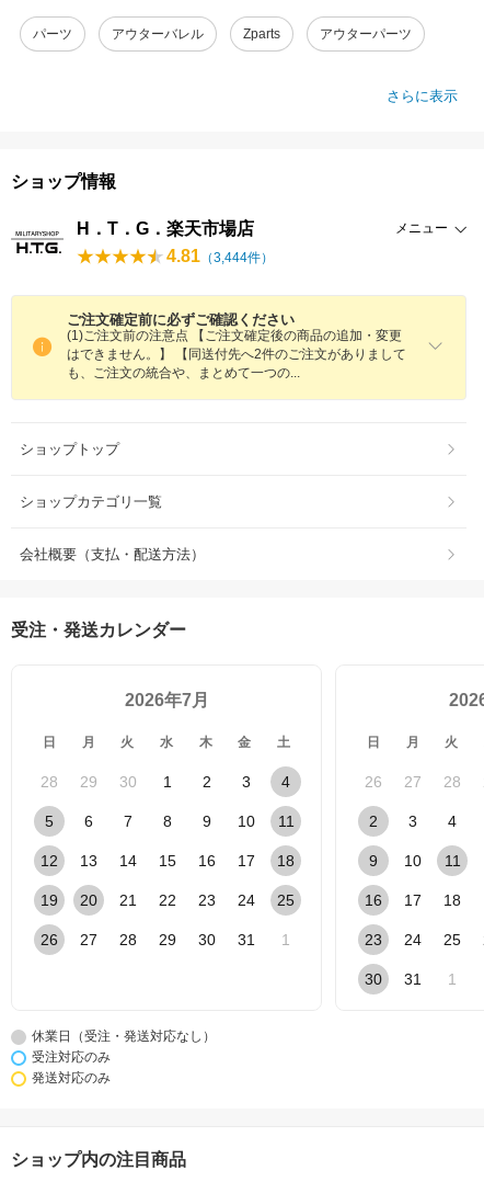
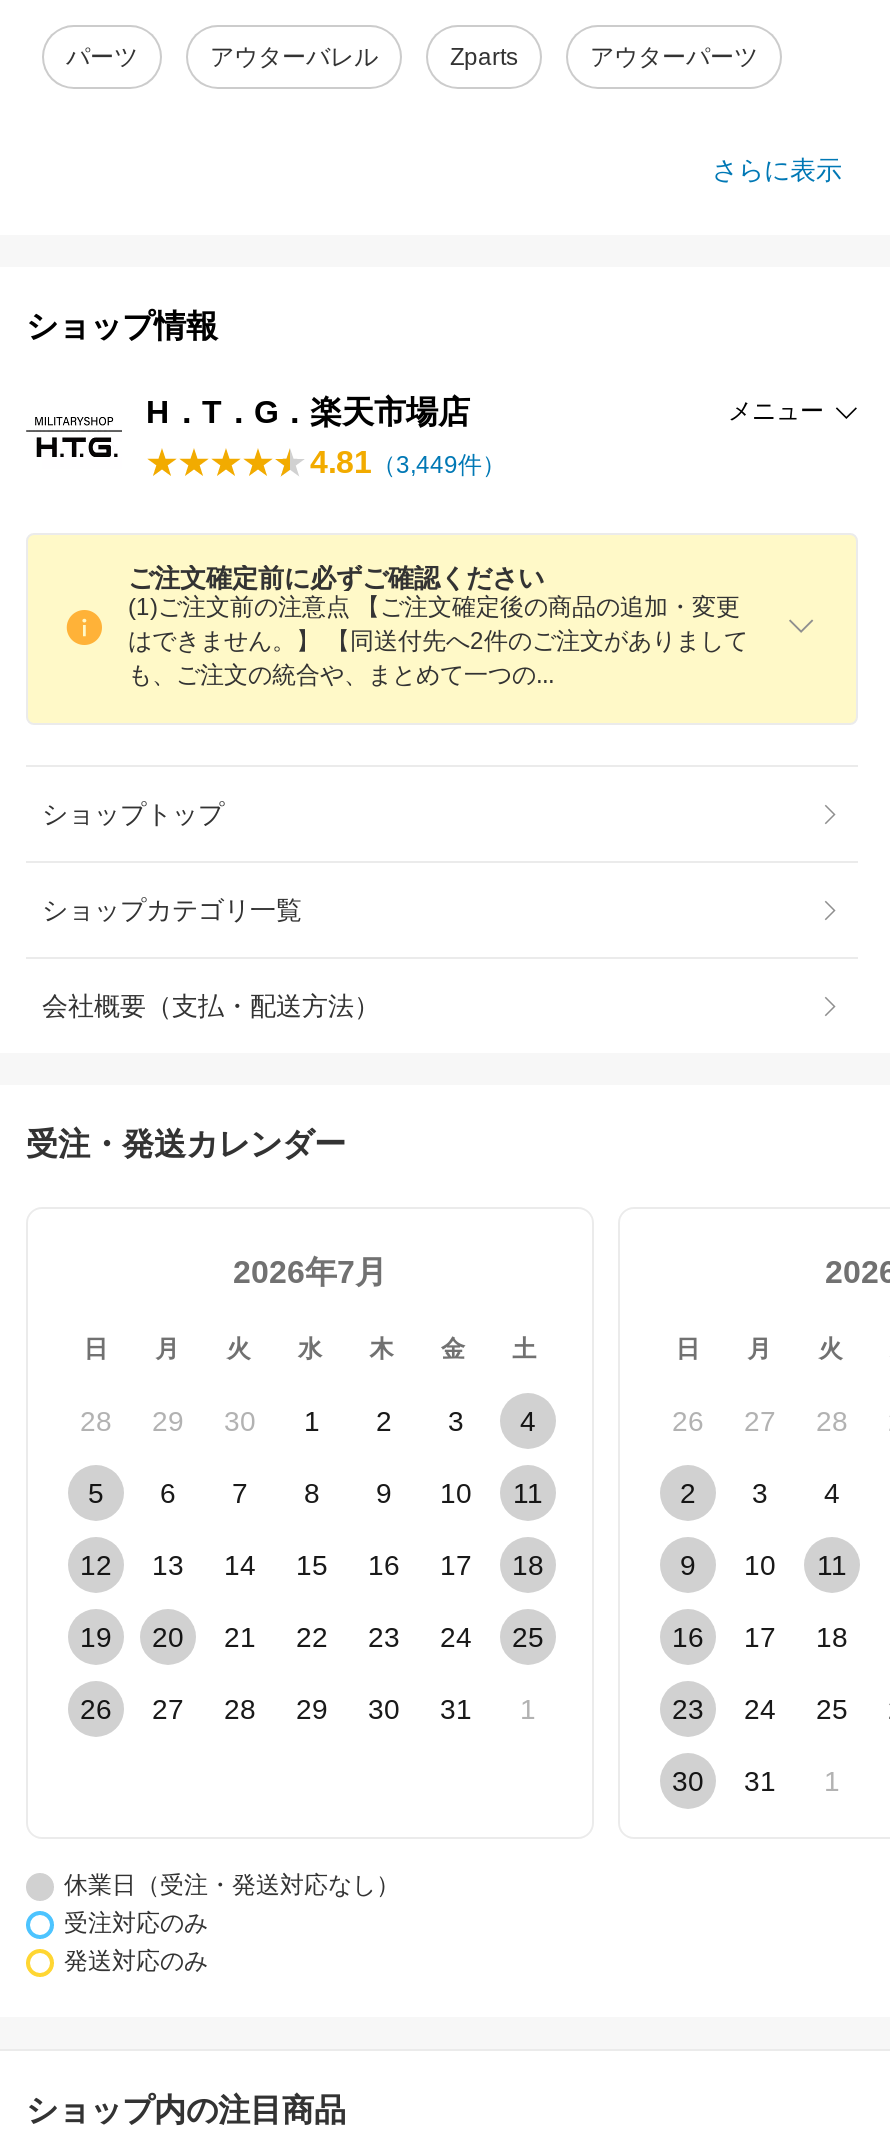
[166,247,274,265] 4.81（3,444件） -> [310,445,506,479] 4.81（3,449件）

